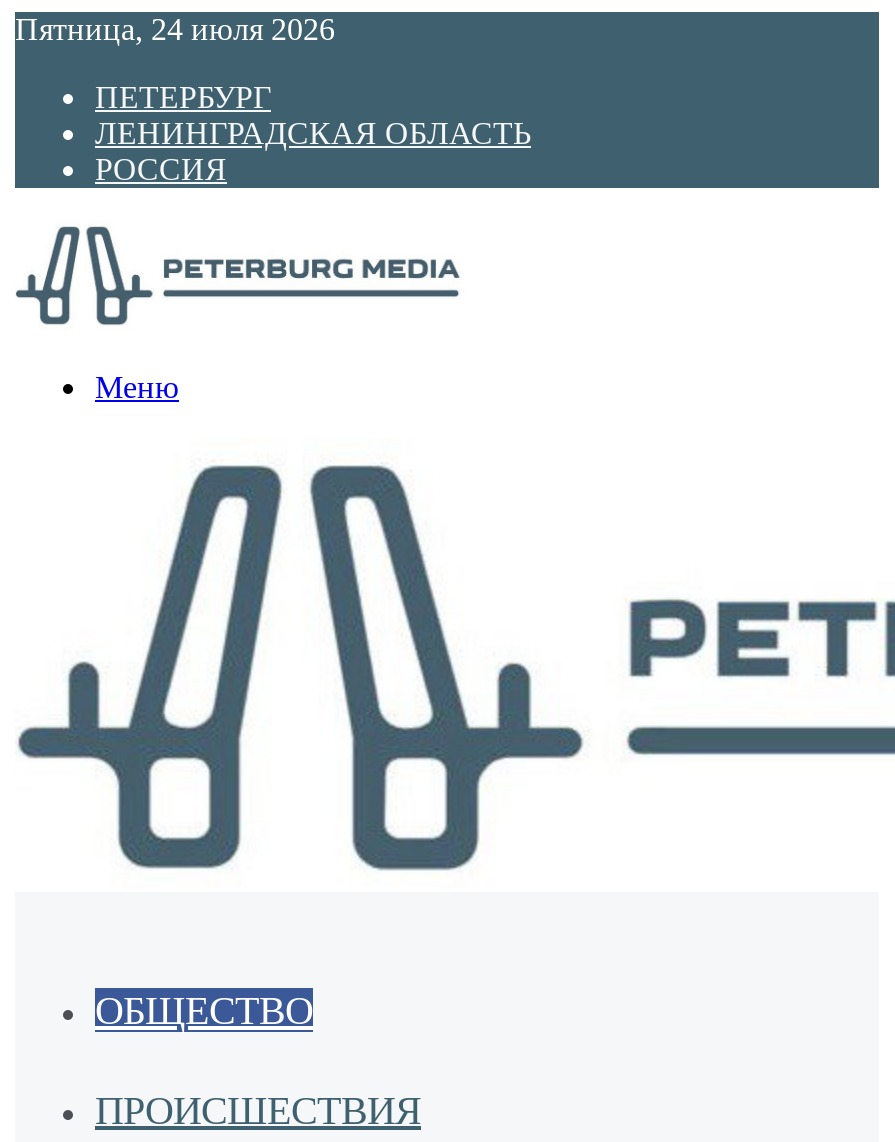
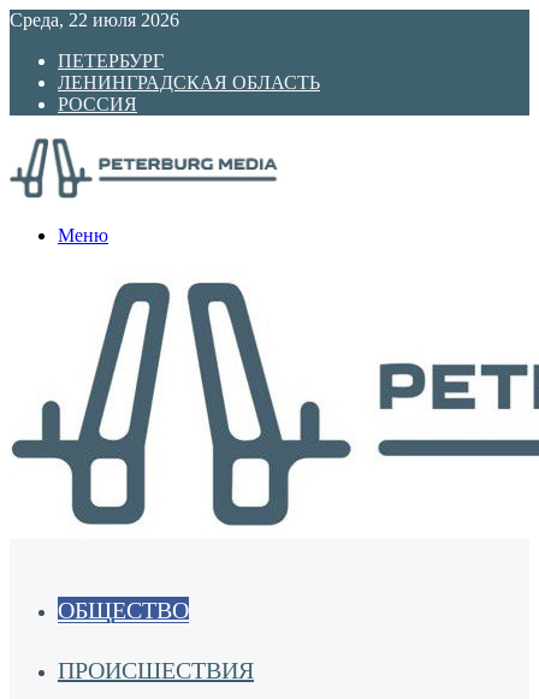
[15,12,335,46] Пятница, 24 июля 2026 -> [10,10,179,30] Среда, 22 июля 2026

